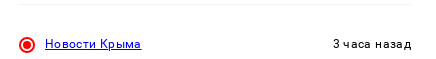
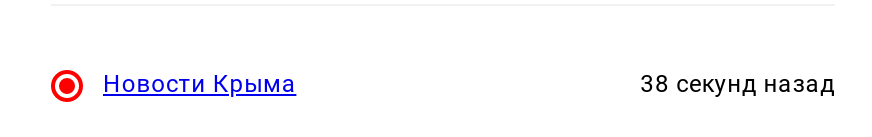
[333,36,411,50] 3 часа назад -> [640,71,835,99] 38 секунд назад

